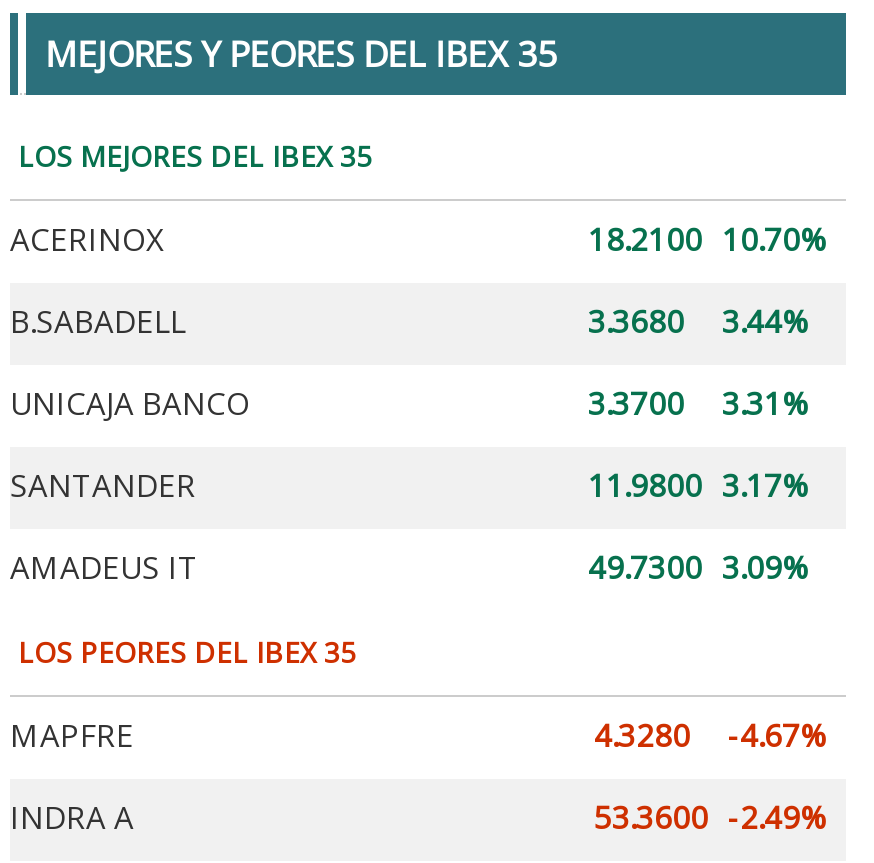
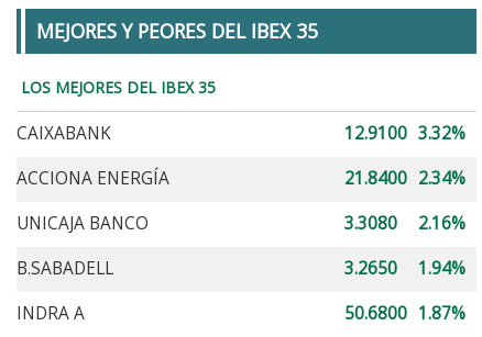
[10,218,826,262] ACERINOX | 18.2100 10.70% -> [17,122,465,145] CAIXABANK | 12.9100 3.32%
[10,300,808,344] B.SABADELL | 3.3680 | 3.44% -> [17,167,465,190] ACCIONA ENERGÍA | 21.8400 2.34%
[10,384,826,758] 3.3700 | 3.31% | SANTANDER | 11.9800 3.17% | AMADEUS IT | 49.7300 3.09% | LOS PEORES DEL IBEX 35 | MAPFRE | 4.3280 | -4.67% -> [17,212,465,280] 3.3080 | 2.16% | B.SABADELL | 3.2650 | 1.94%
[594,798,826,840] 53.3600 -2.49% -> [344,302,465,325] 50.6800 1.87%

